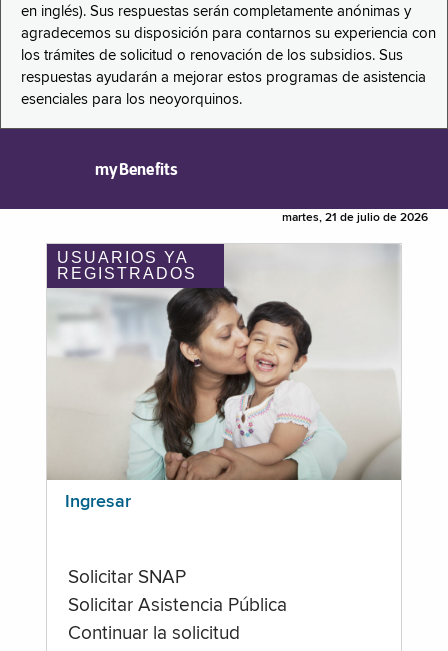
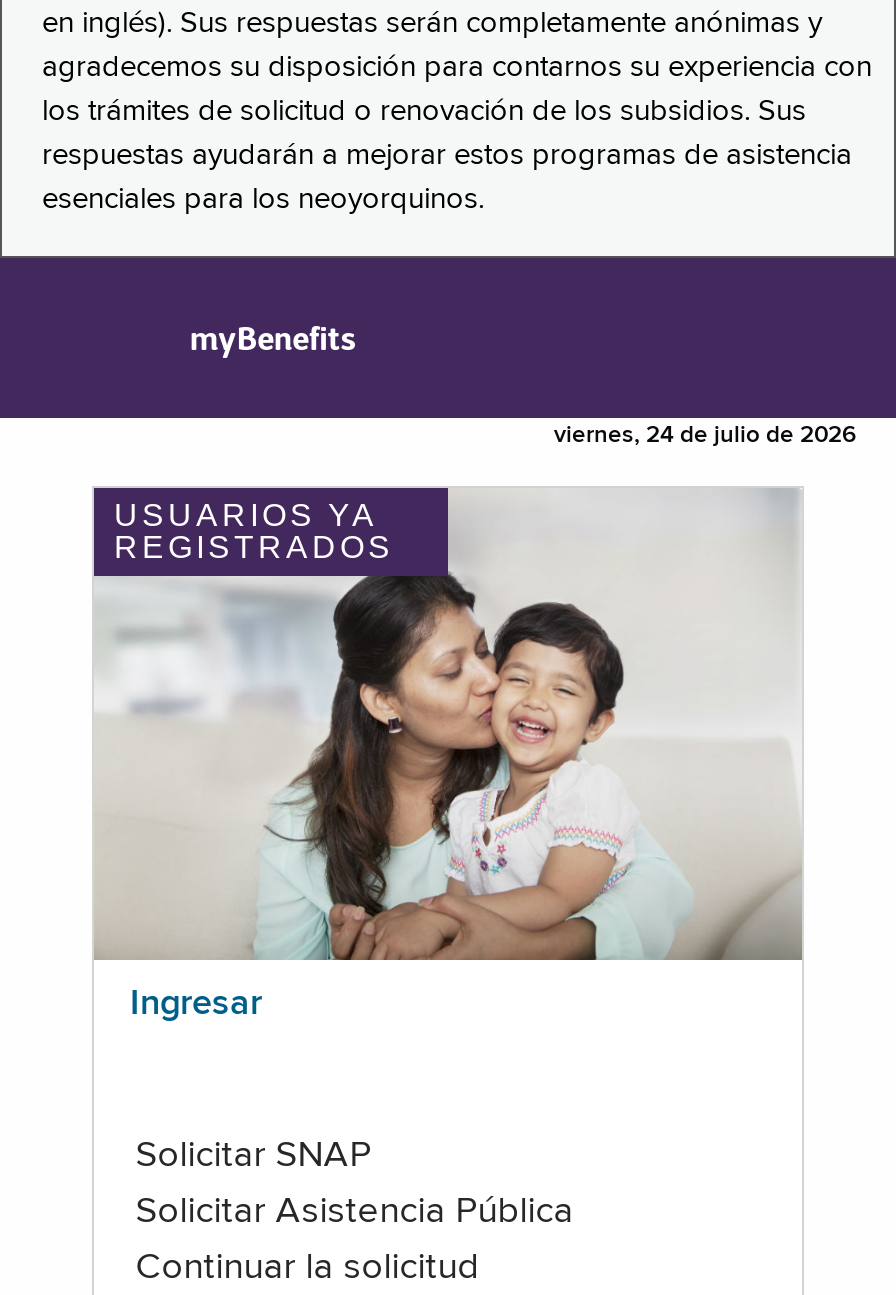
[282,212,428,224] martes, 21 de julio de 2026 -> [554,424,856,448] viernes, 24 de julio de 2026

